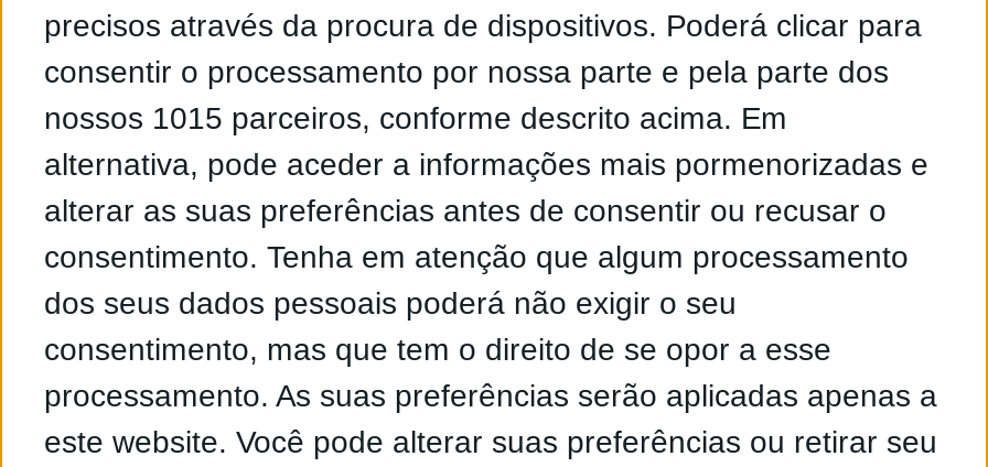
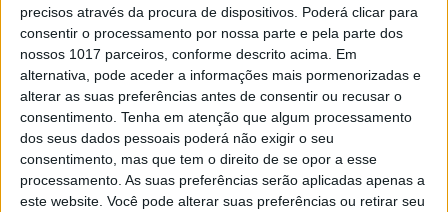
[44,100,787,136] nossos 1015 parceiros, conforme descrito acima. Em -> [20,46,357,62] nossos 1017 parceiros, conforme descrito acima. Em

